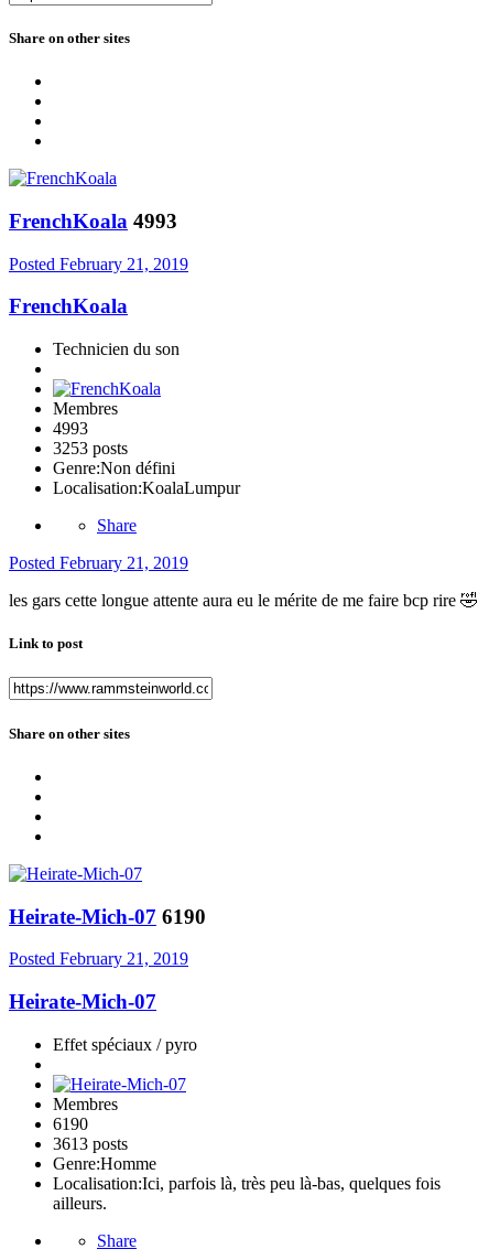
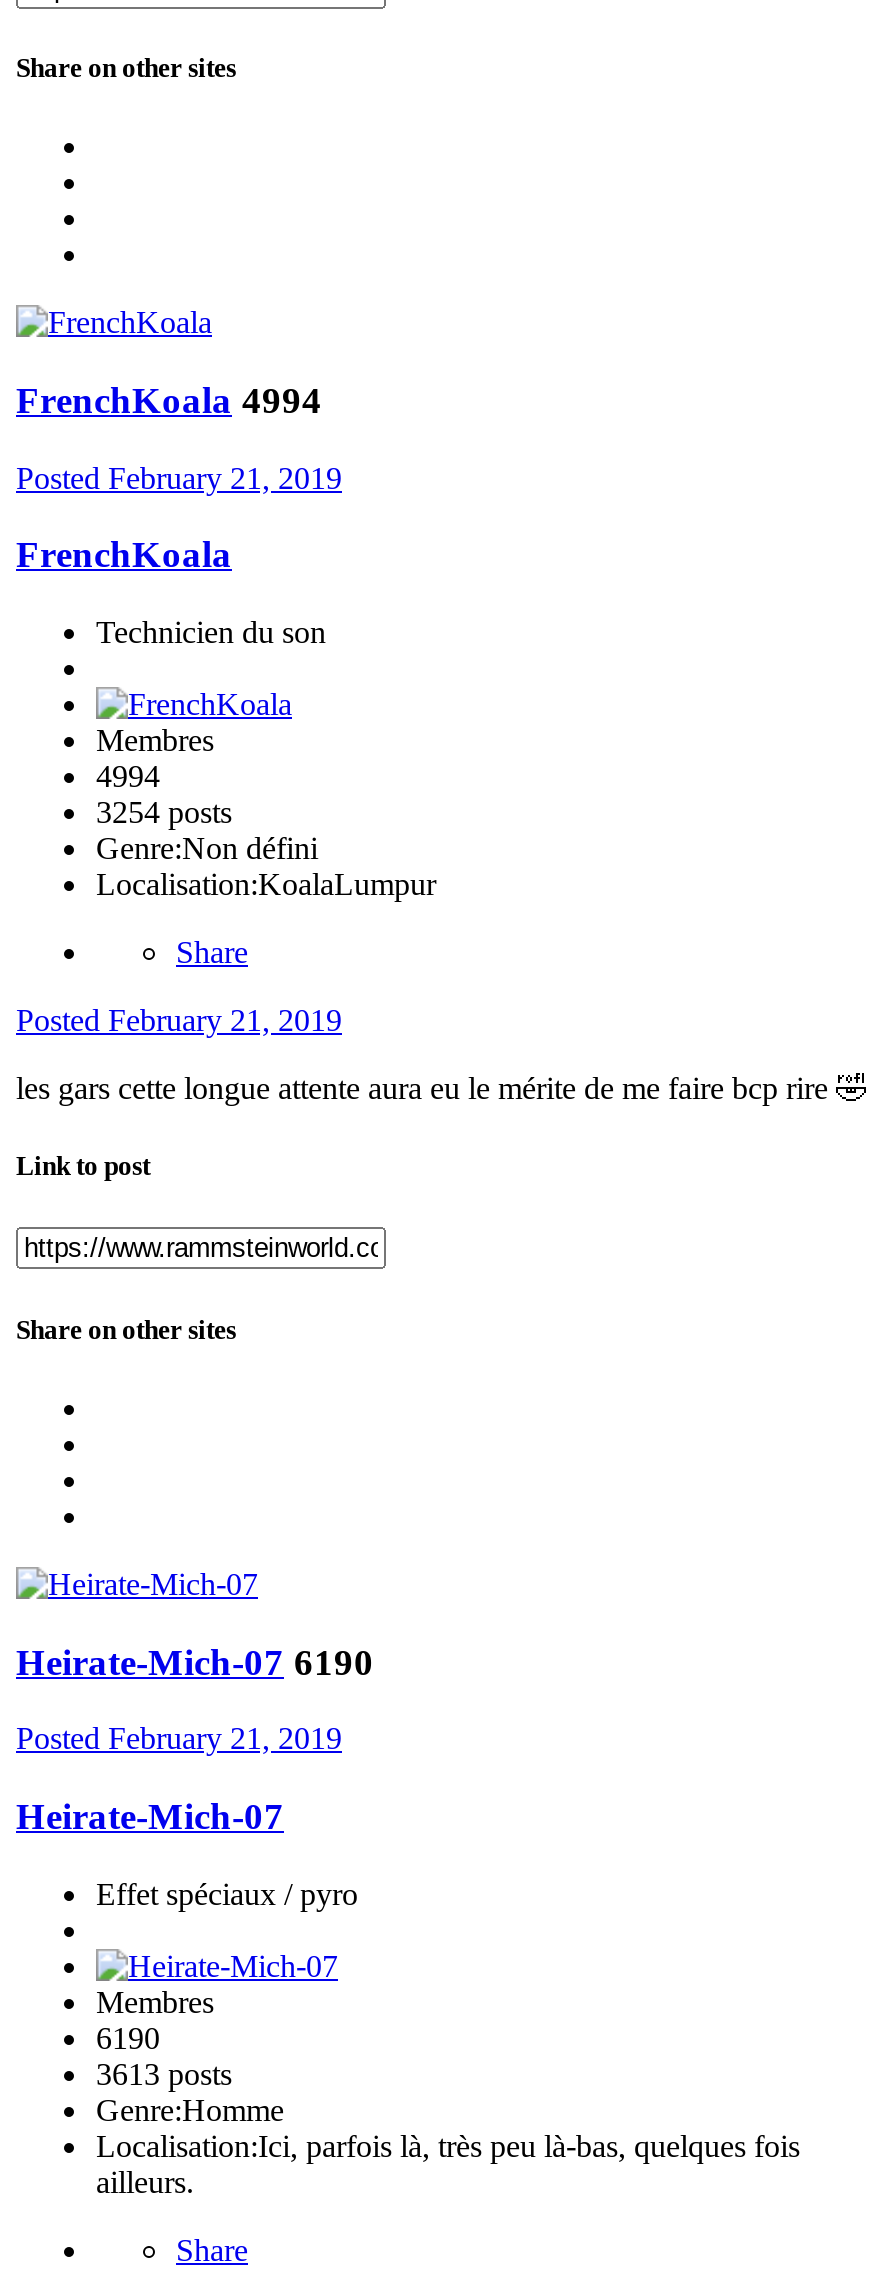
[9,209,177,232] FrenchKoala 4993 -> [16,379,322,421] FrenchKoala 4994
[53,419,88,438] 4993 -> [96,759,160,793] 4994
[53,439,128,458] 3253 posts -> [96,795,232,829] 3254 posts

